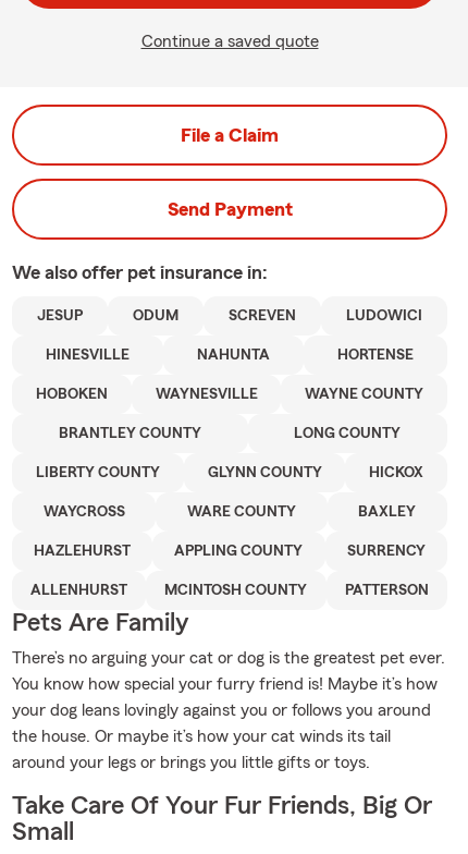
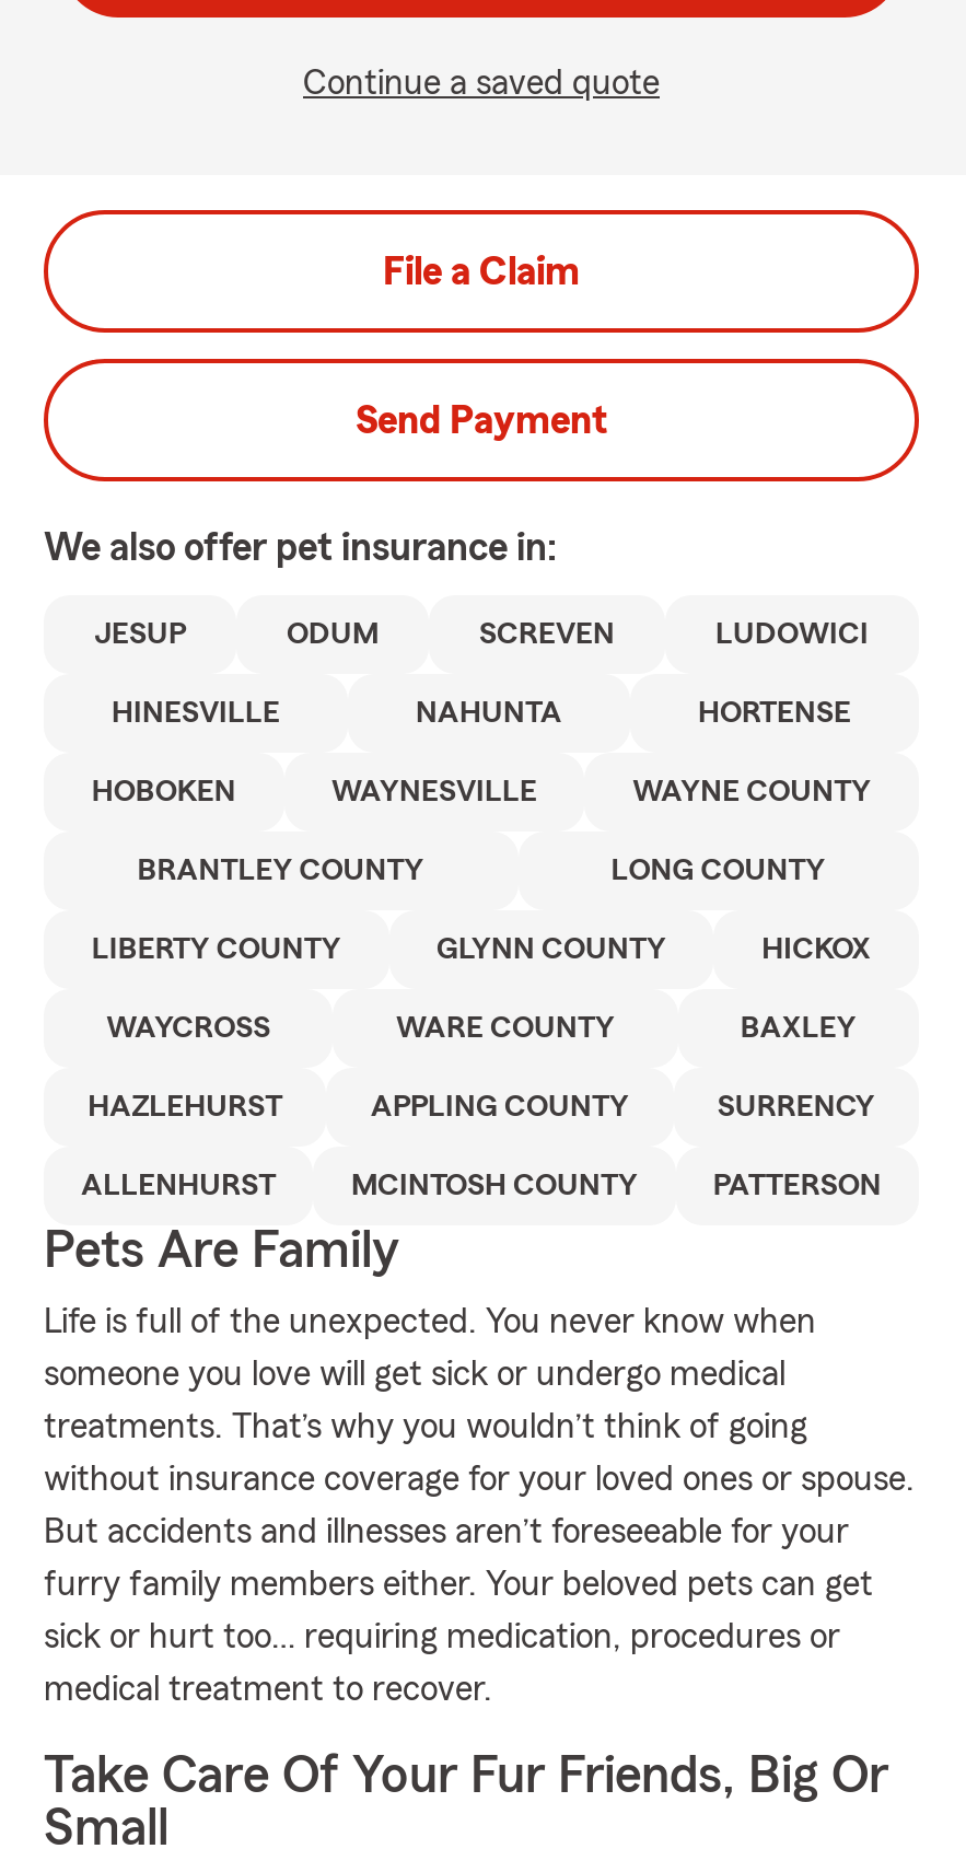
[12,649,445,771] There’s no arguing your cat or dog is the greatest pet ever. | You know how special your furry friend is! Maybe it’s how | your dog leans lovingly against you or follows you around | the house. Or maybe it’s how your cat winds its tail | around your legs or brings you little gifts or toys. -> [44,1304,915,1707] Life is full of the unexpected. You never know when | someone you love will get sick or undergo medical | treatments. That’s why you wouldn’t think of going | without insurance coverage for your loved ones or spouse. | But accidents and illnesses aren’t foreseeable for your | furry family members either. Your beloved pets can get | sick or hurt too… requiring medication, procedures or | medical treatment to recover.

